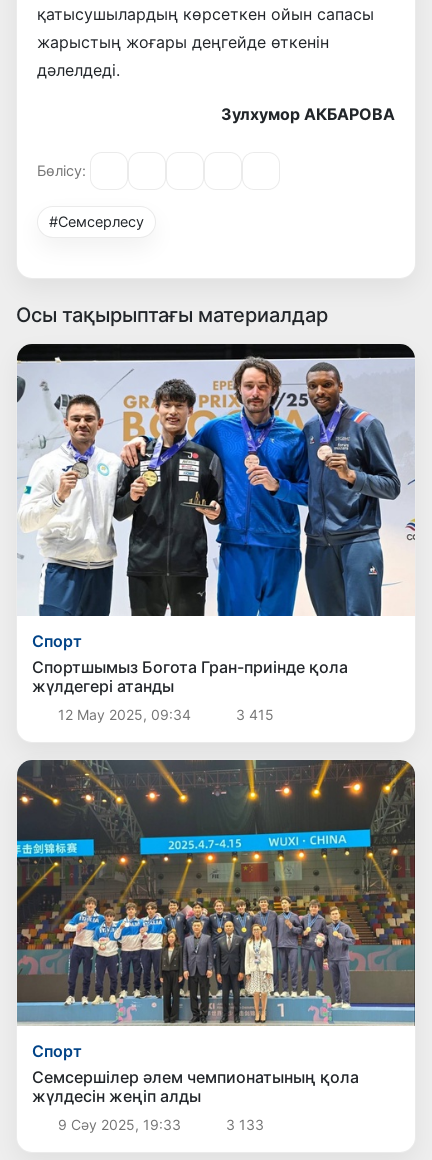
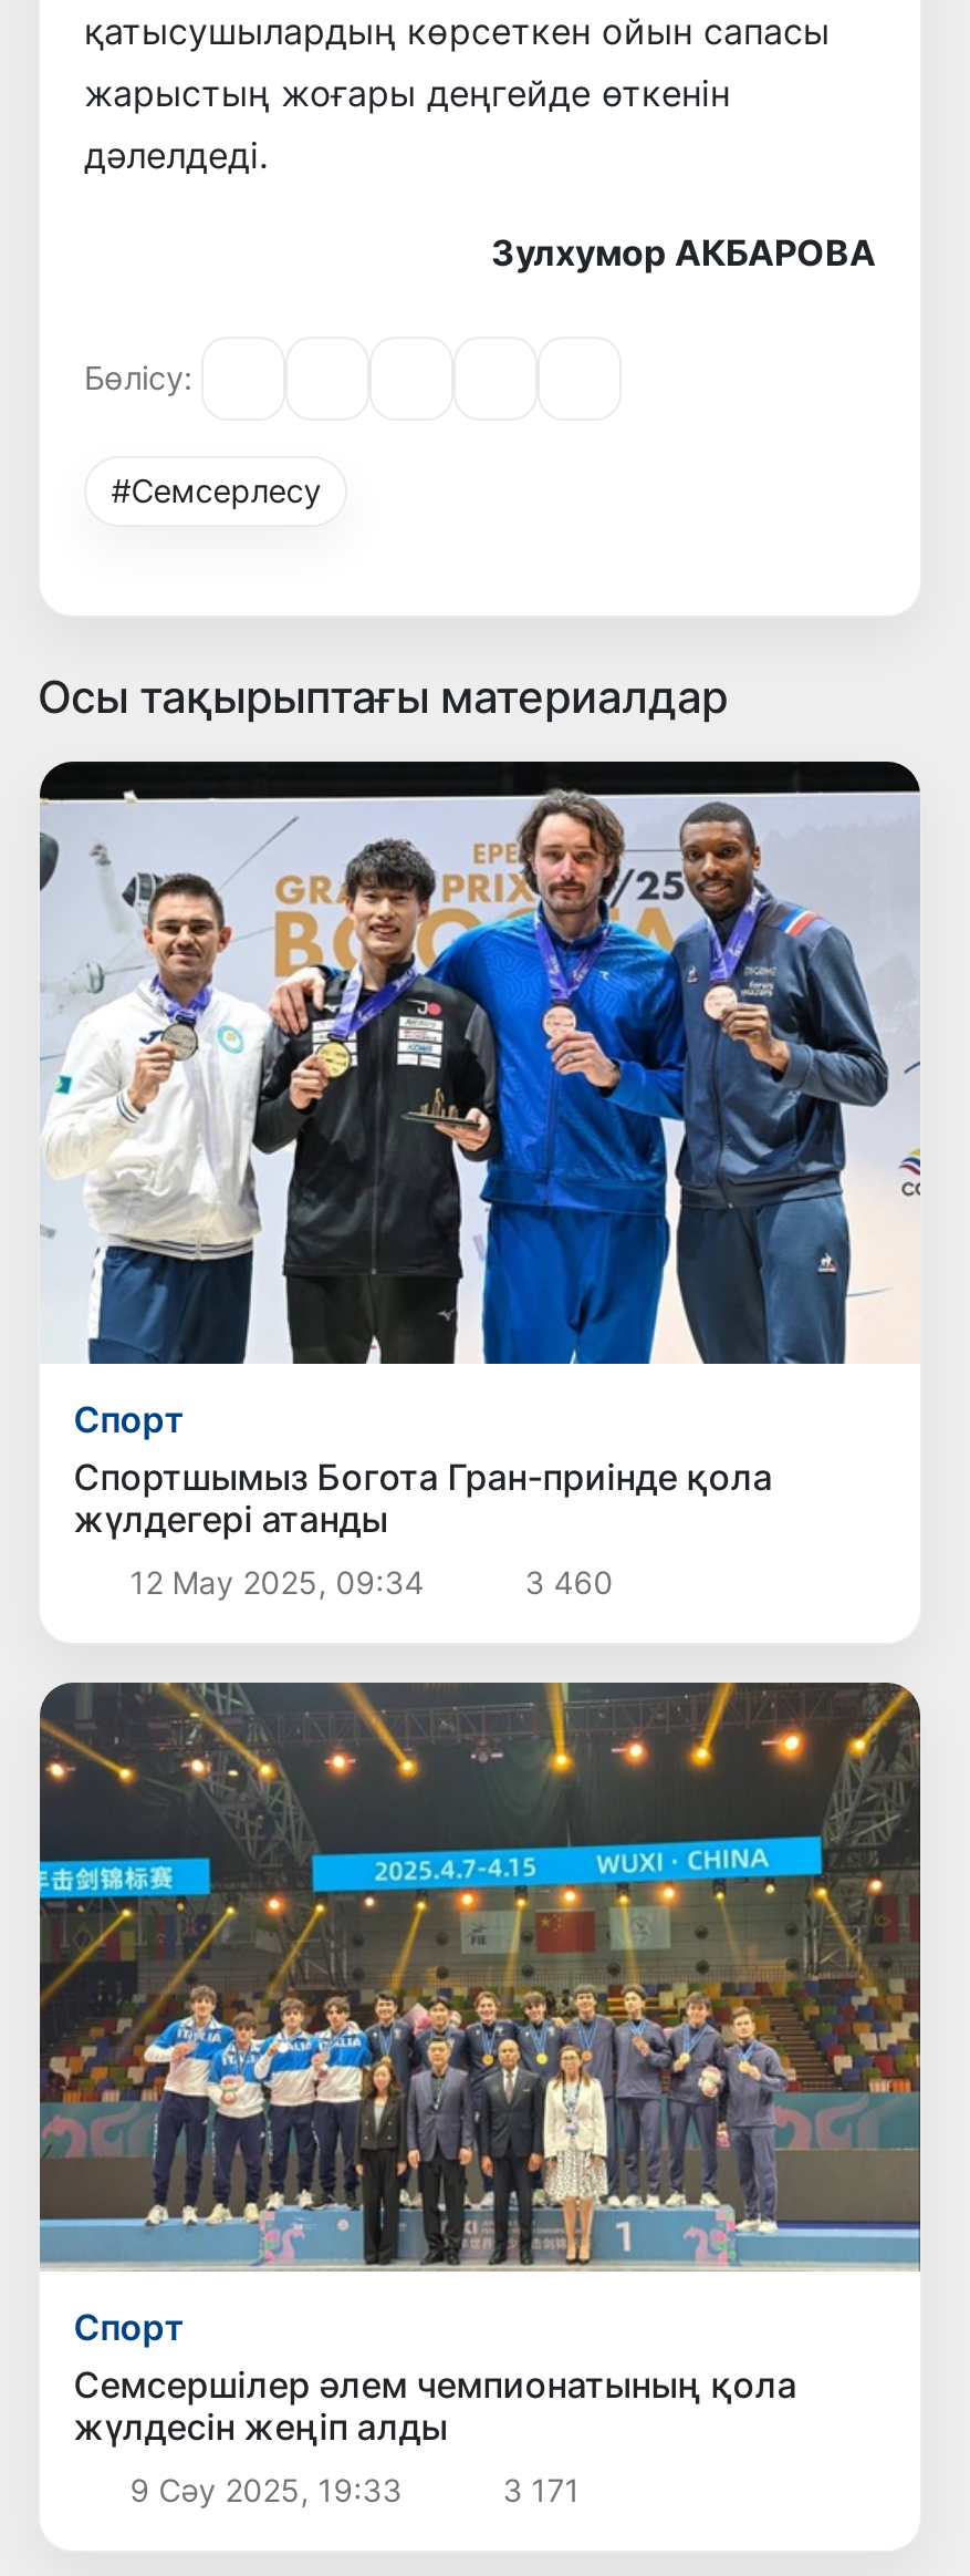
[232,706,274,723] 3 415 -> [516,1564,613,1602] 3 460
[222,1116,264,1133] 3 133 -> [494,2472,580,2509] 3 171

